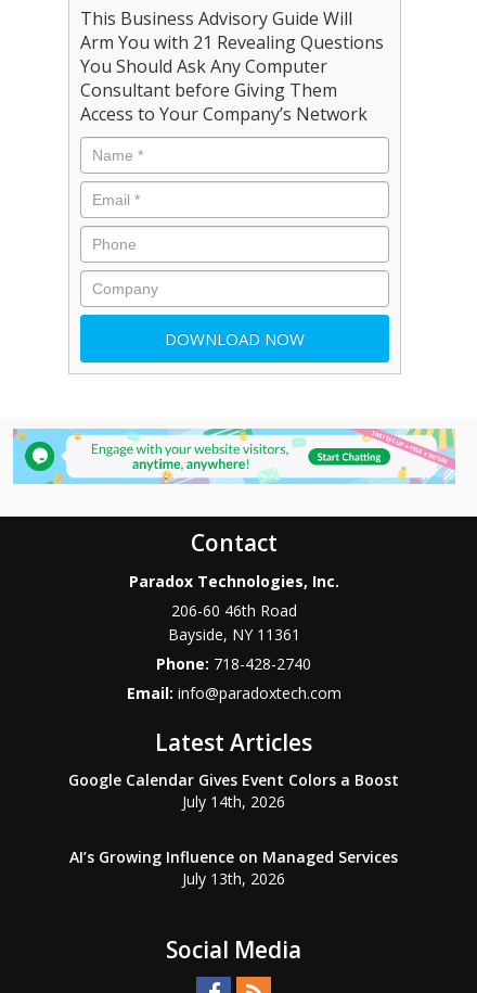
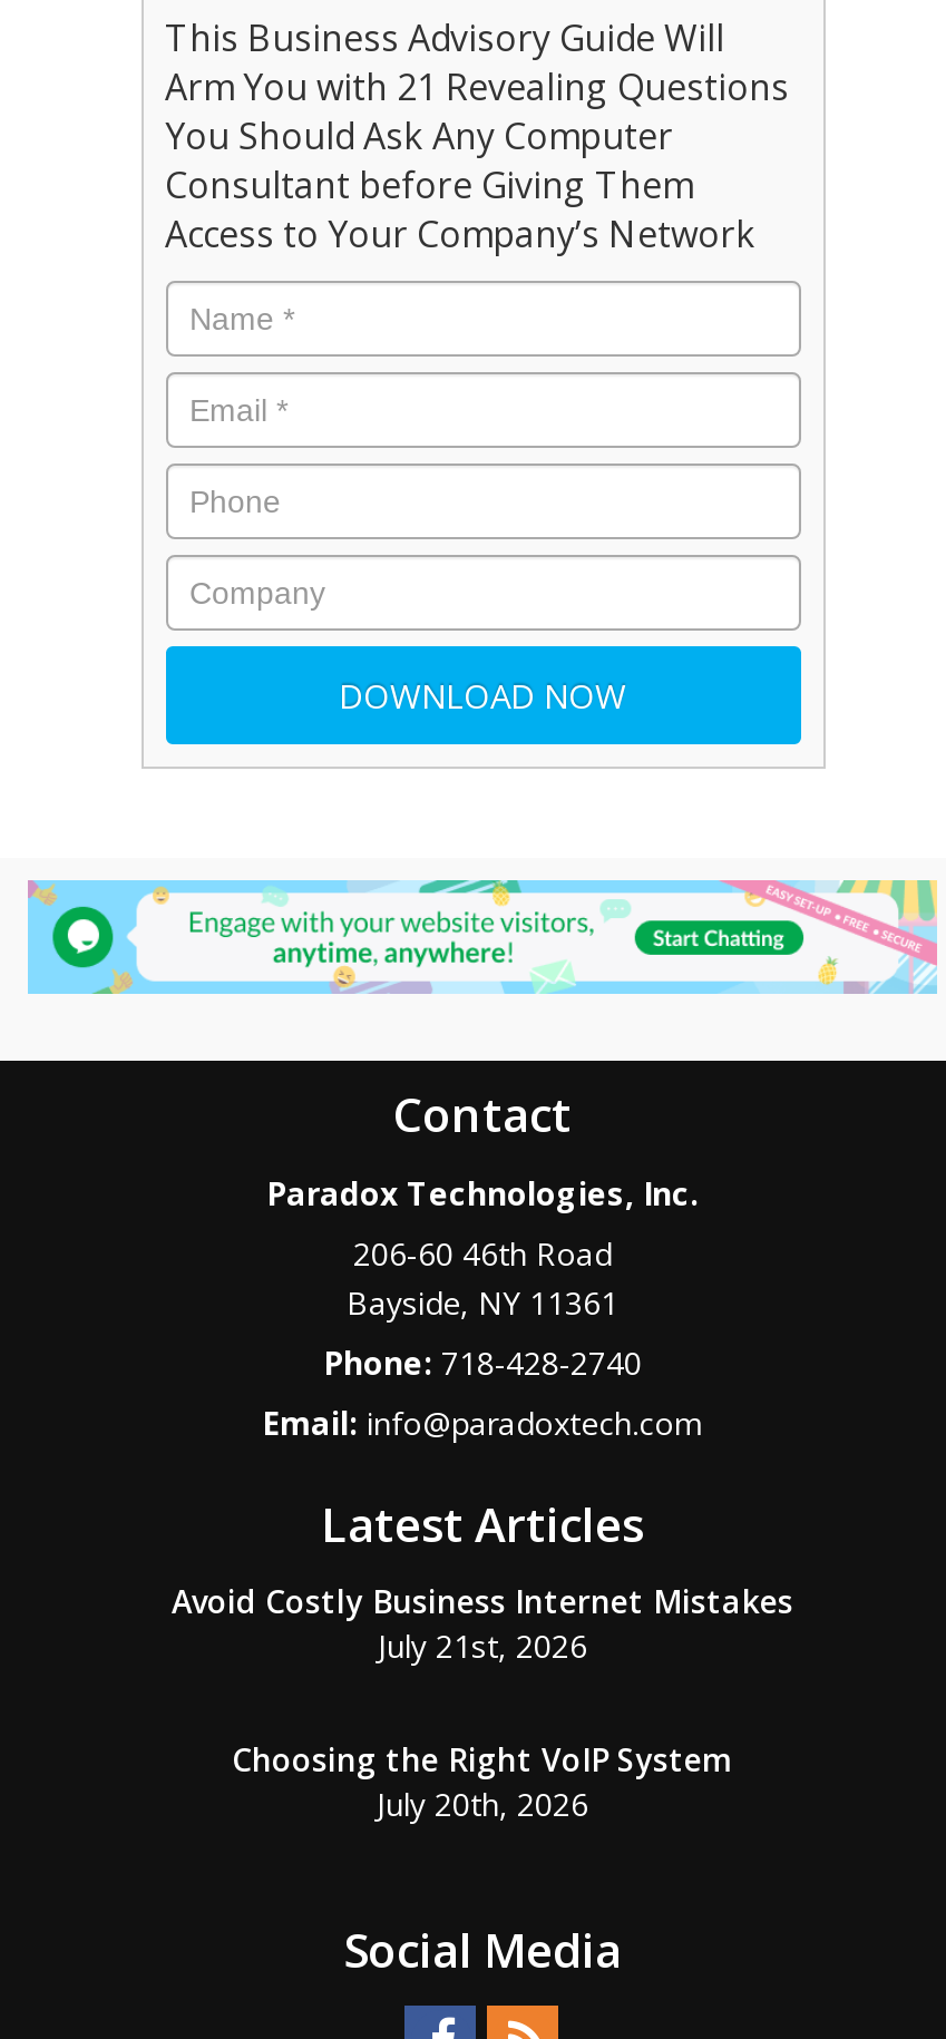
[69,769,399,811] Google Calendar Gives Event Colors a Boost | July 14th, 2026 -> [172,1579,793,1666] Avoid Costly Business Internet Mistakes | July 21st, 2026
[70,846,398,888] AI’s Growing Influence on Managed Services | July 13th, 2026 -> [232,1737,733,1824] Choosing the Right VoIP System | July 20th, 2026

